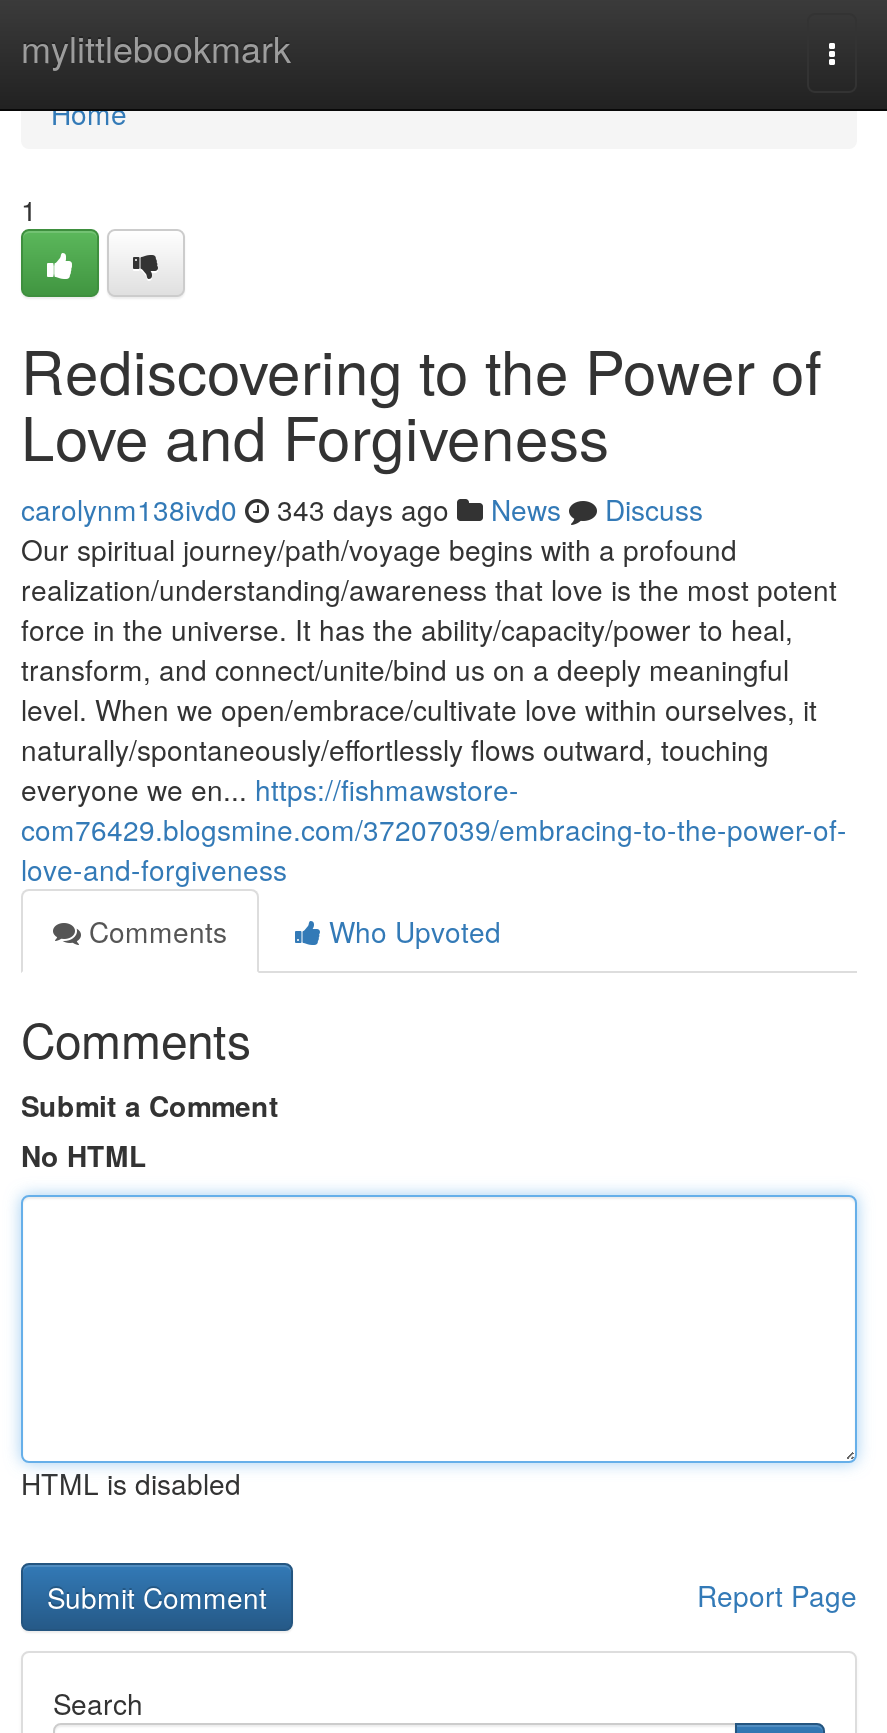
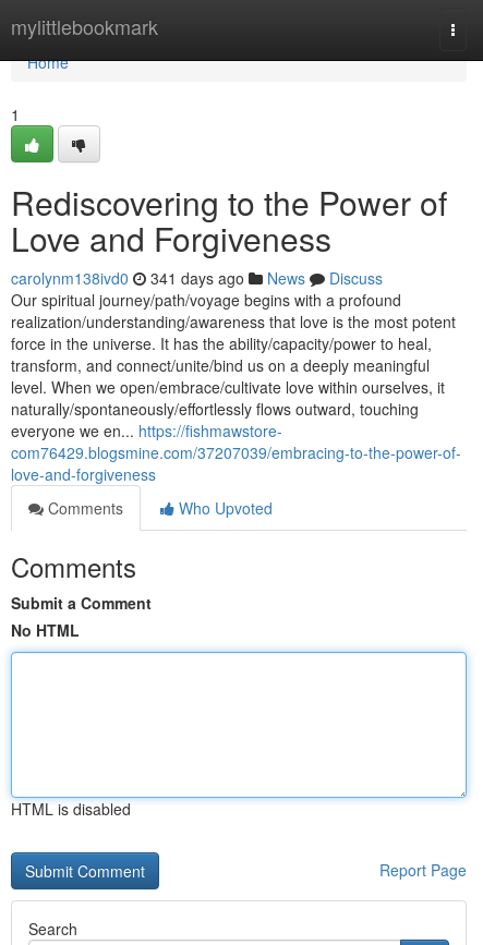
[21,489,703,529] carolynm138ivd0 343 days ago News Discuss -> [11,267,383,289] carolynm138ivd0 341 days ago News Discuss

